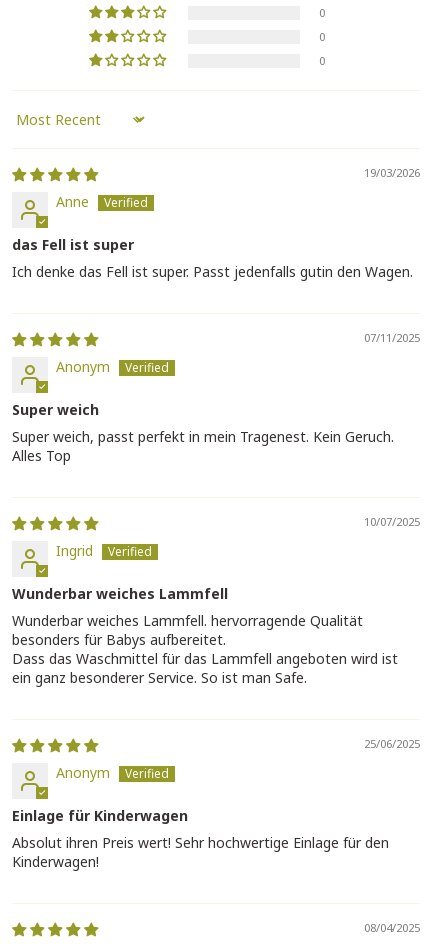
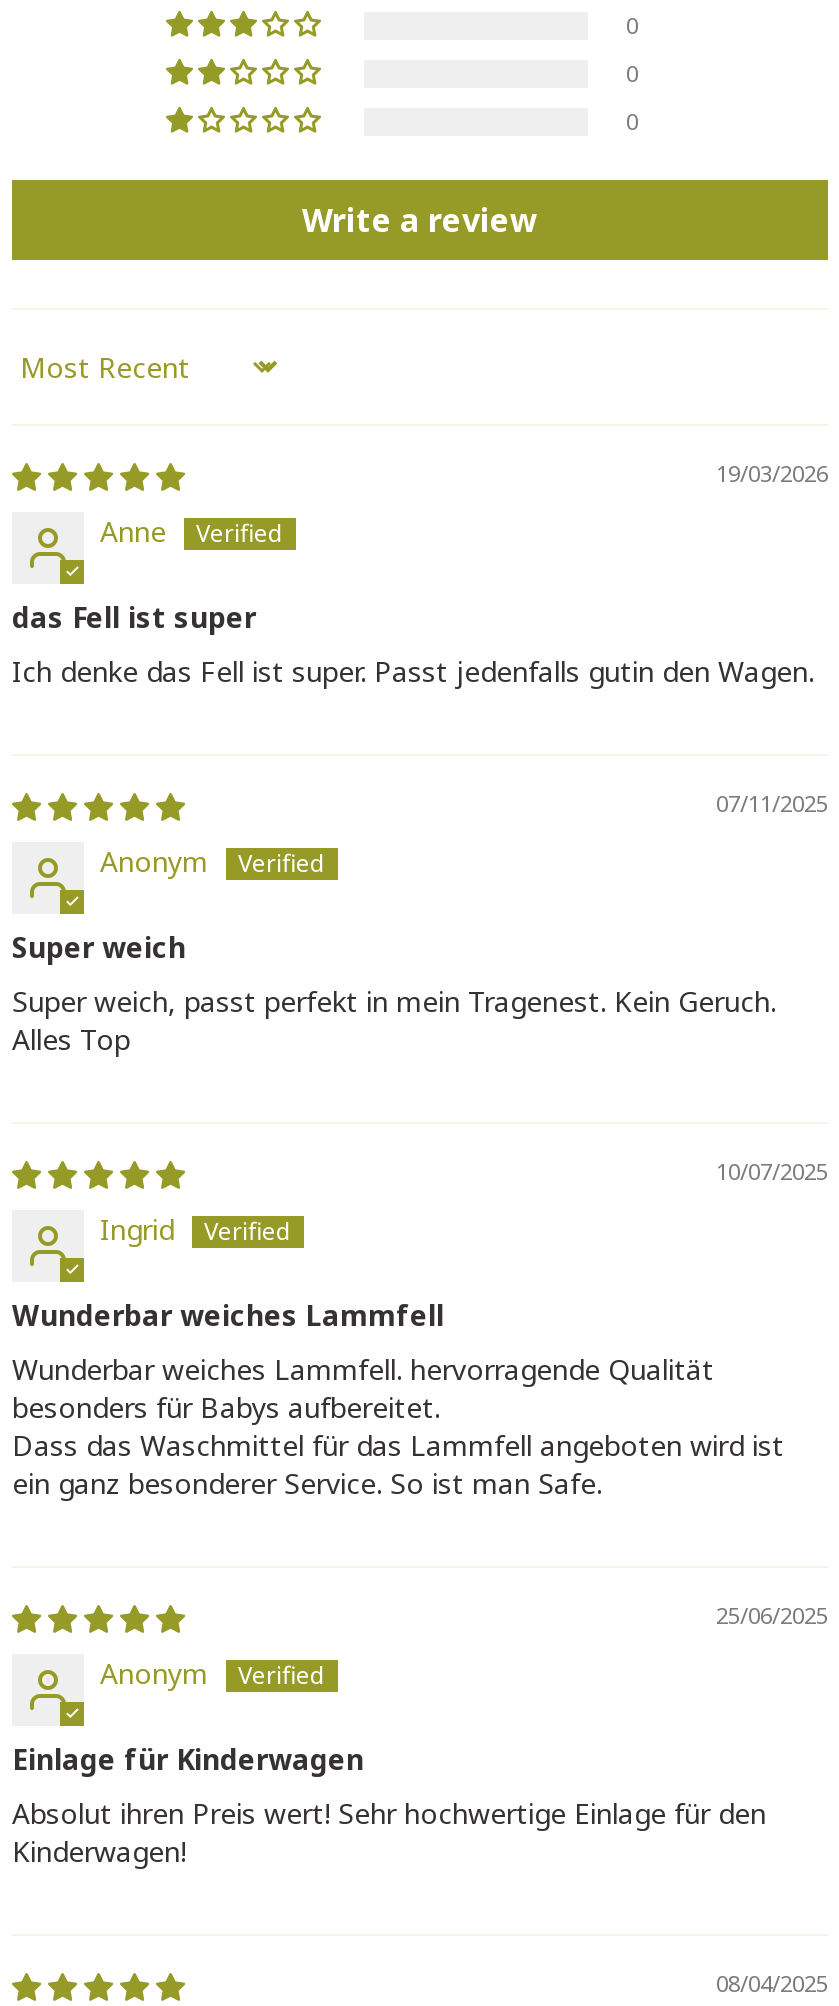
none -> [302,197,538,241] Write a review

